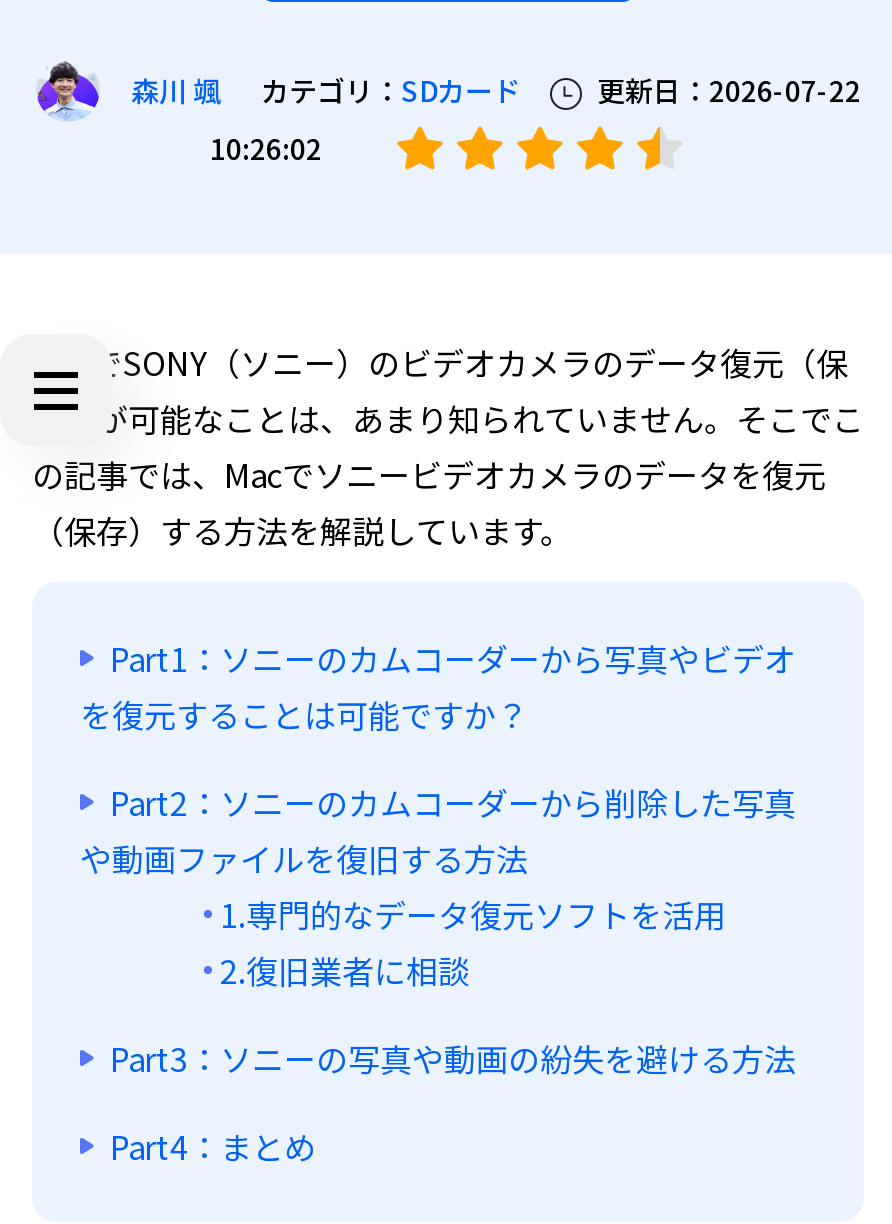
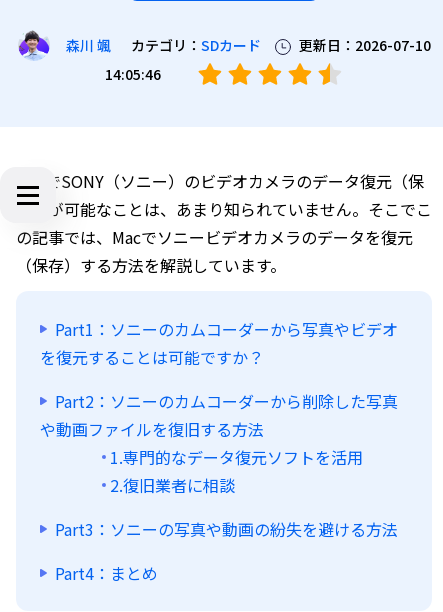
[131,70,861,110] 森川 颯 カテゴリ：SDカード 更新日：2026-07-22 -> [65,35,430,55] 森川 颯 カテゴリ：SDカード 更新日：2026-07-10
[210,128,322,168] 10:26:02 -> [105,64,161,84] 14:05:46

